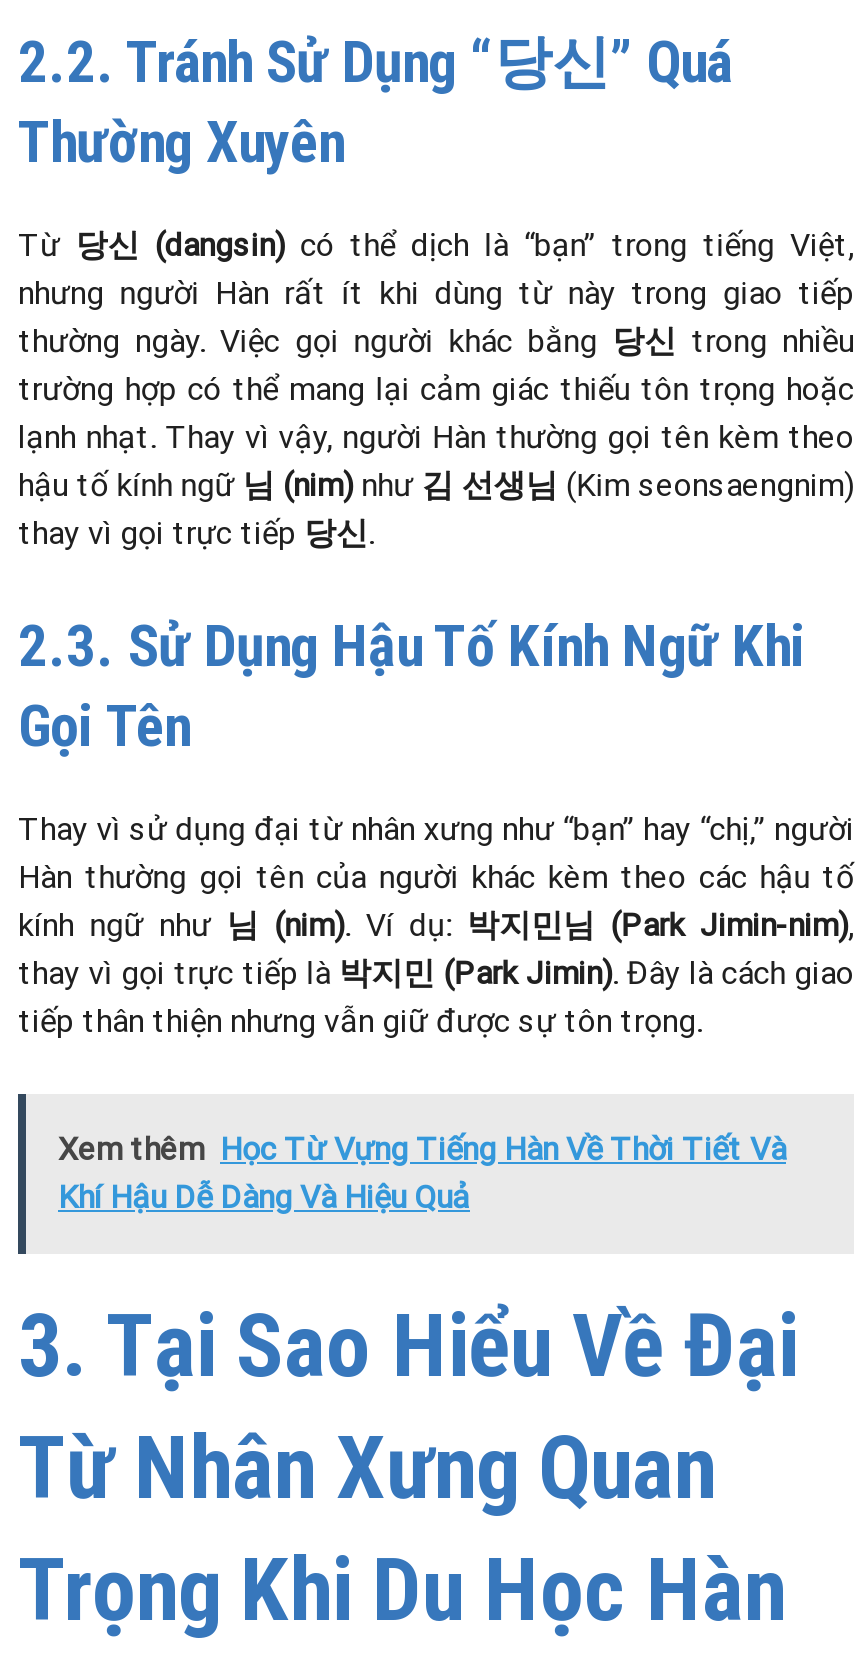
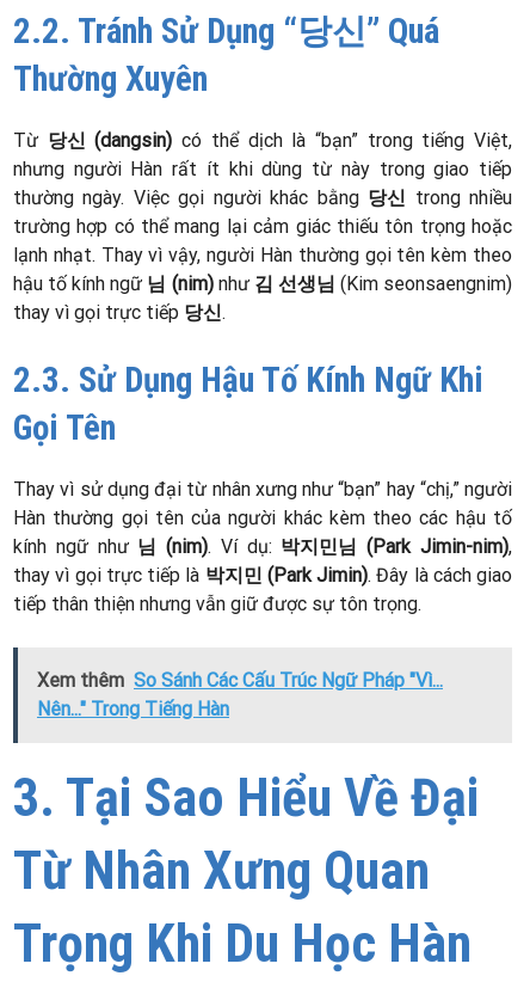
[58,1130,786,1216] Xem thêm Học Từ Vựng Tiếng Hàn Về Thời Tiết Và | Khí Hậu Dễ Dàng Và Hiệu Quả -> [37,669,443,720] Xem thêm So Sánh Các Cấu Trúc Ngữ Pháp "Vì... | Nên..." Trong Tiếng Hàn

